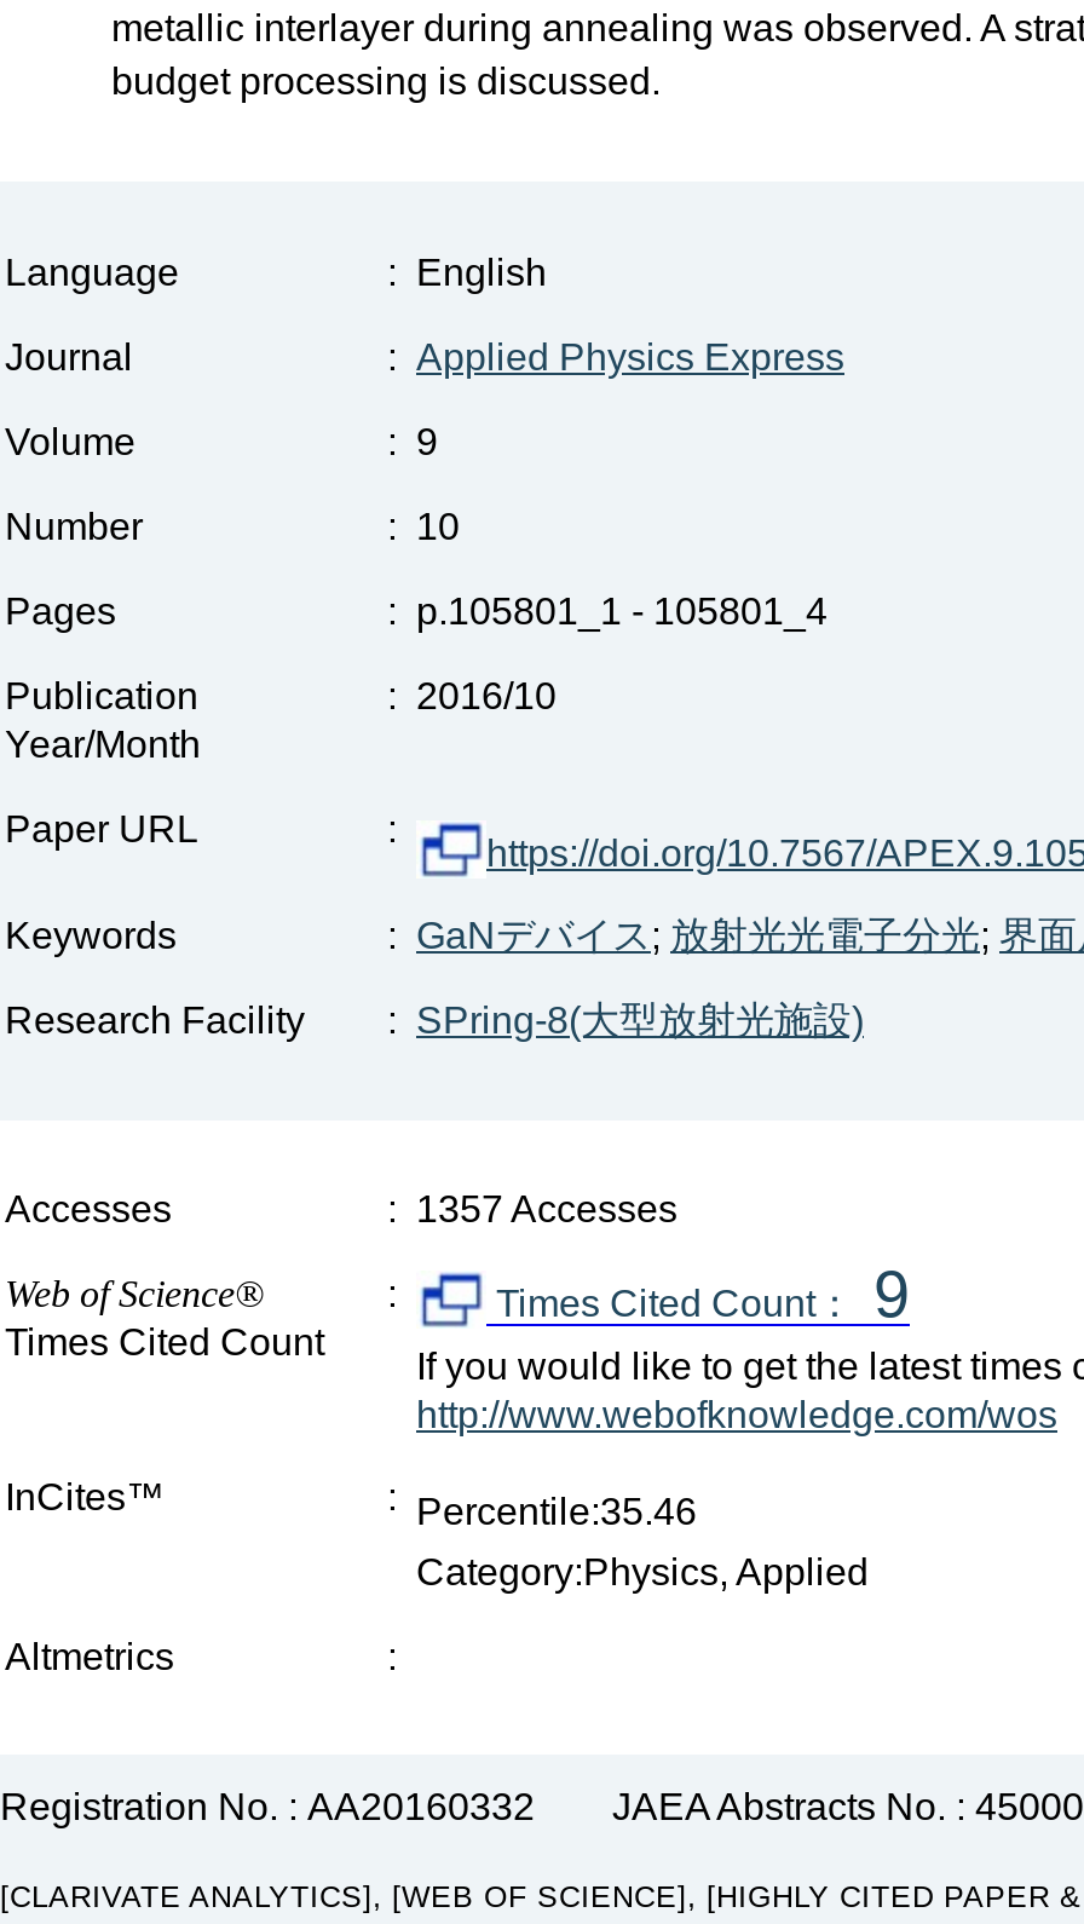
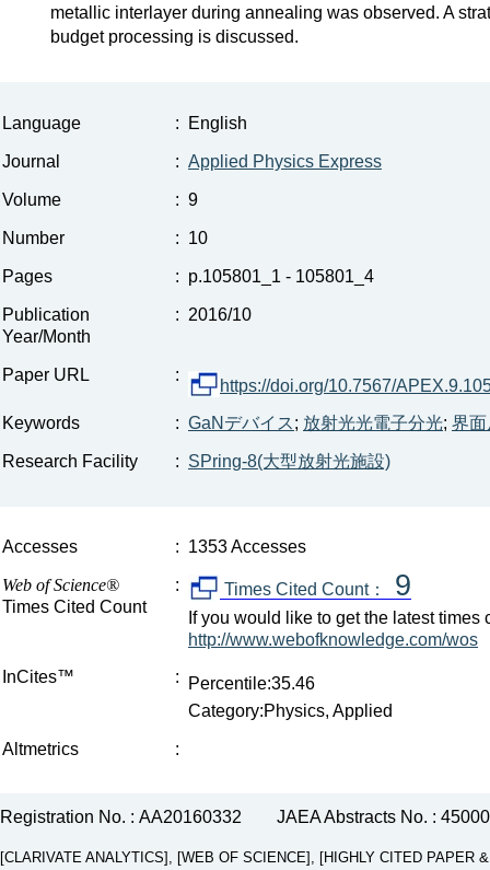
[387,1189,677,1230] : 1357 Accesses -> [175,538,306,556] : 1353 Accesses

